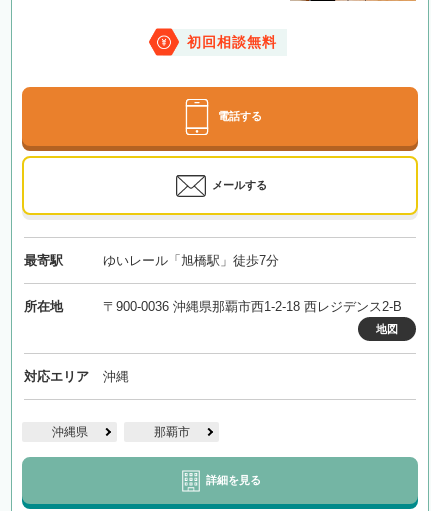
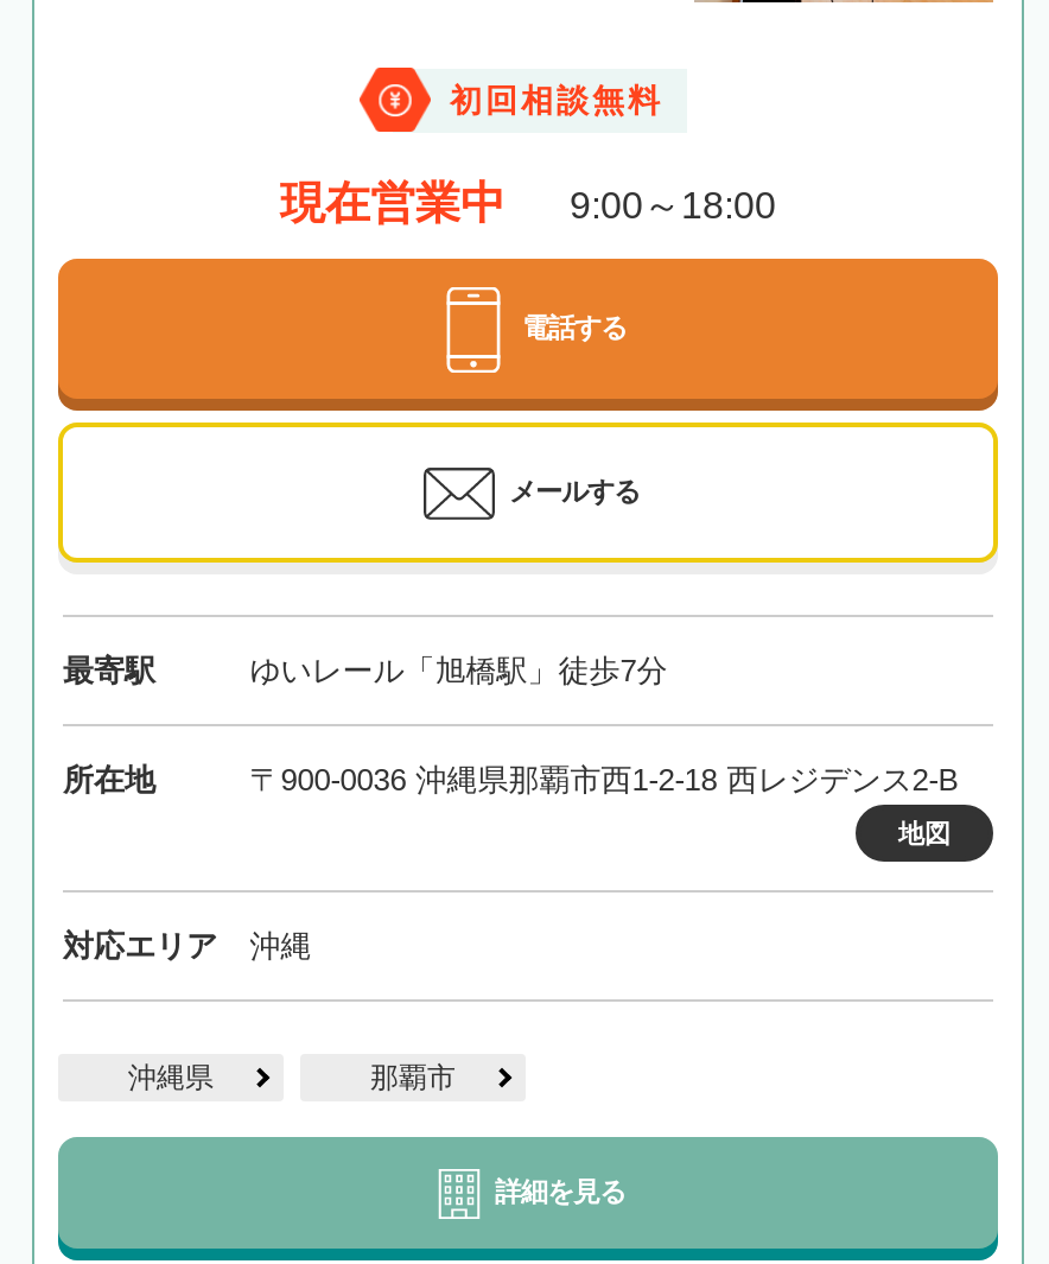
none -> [280,177,776,227] 現在営業中 | 9:00～18:00

